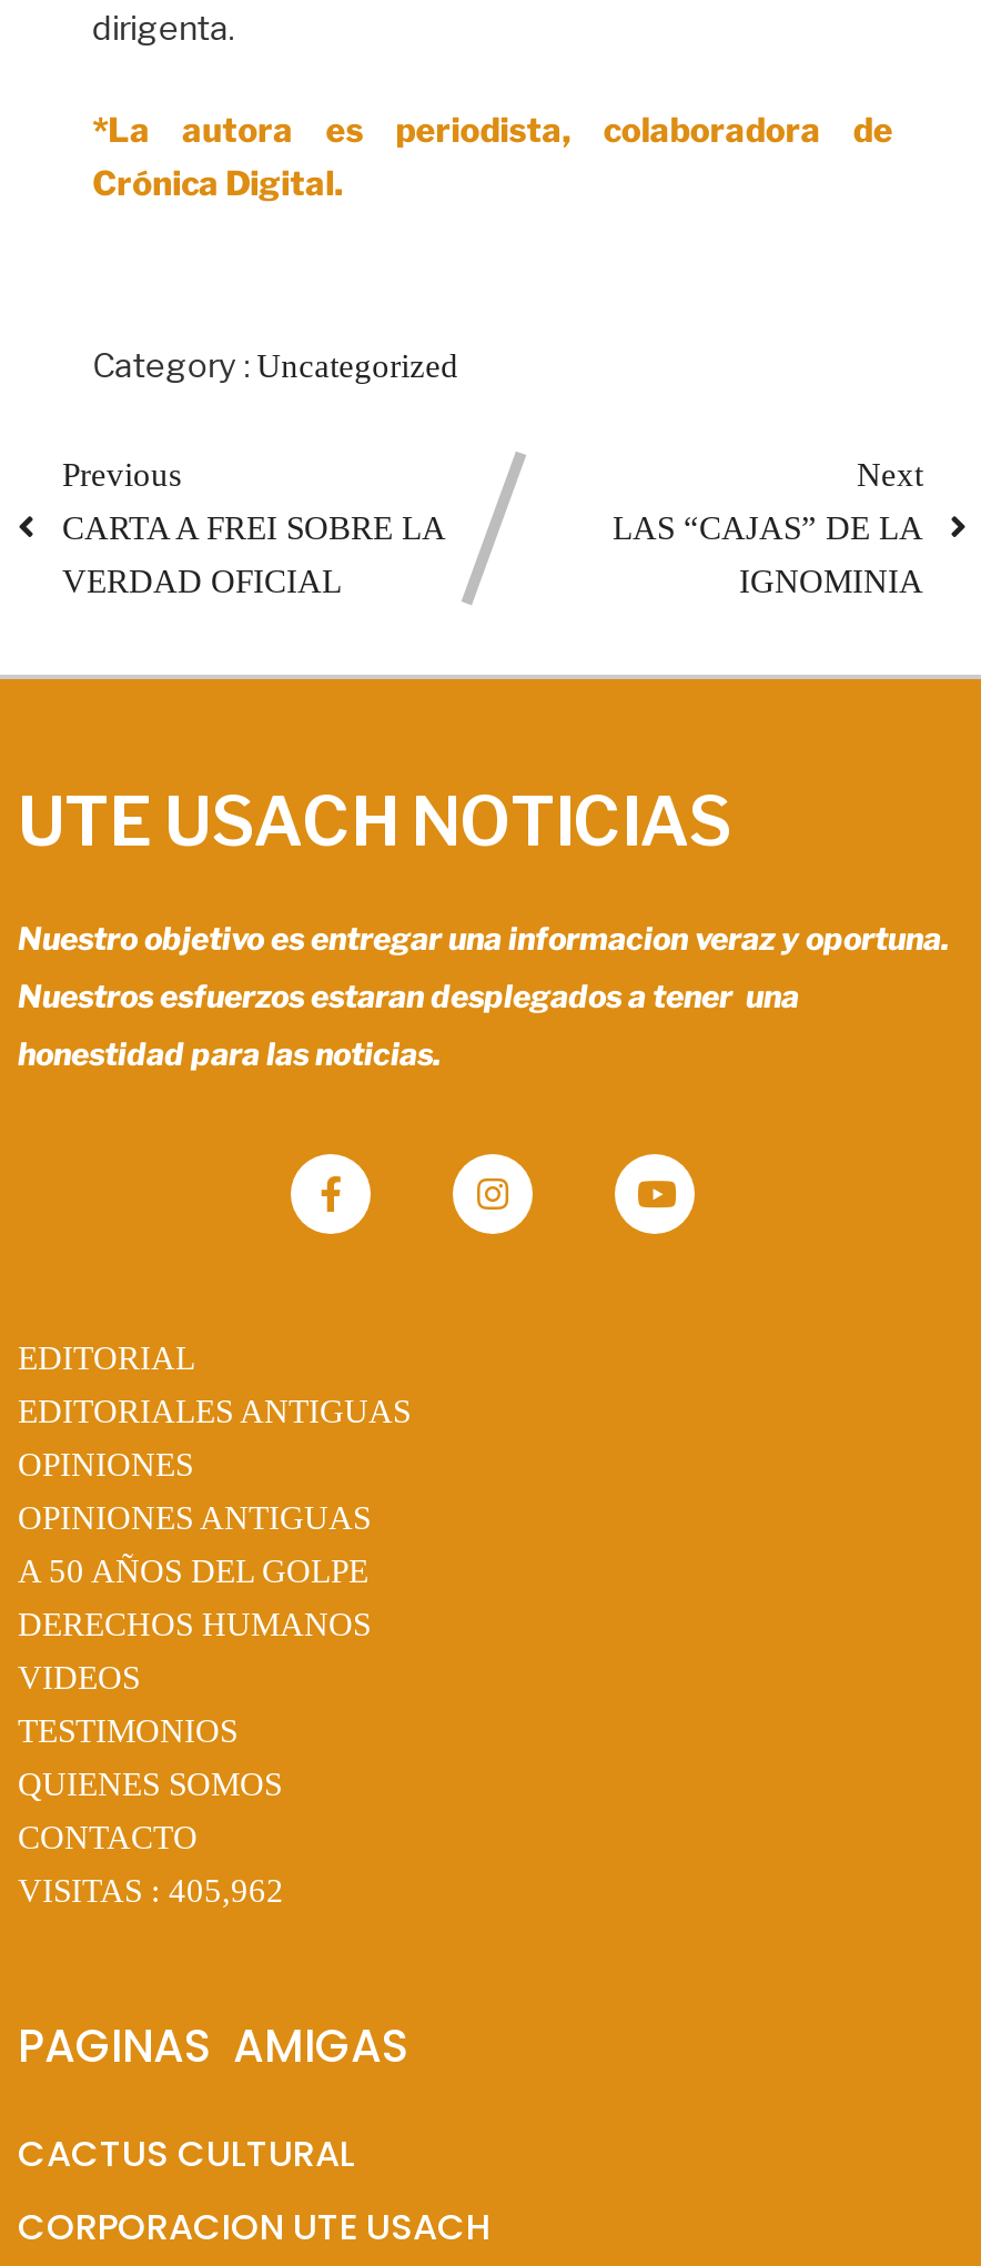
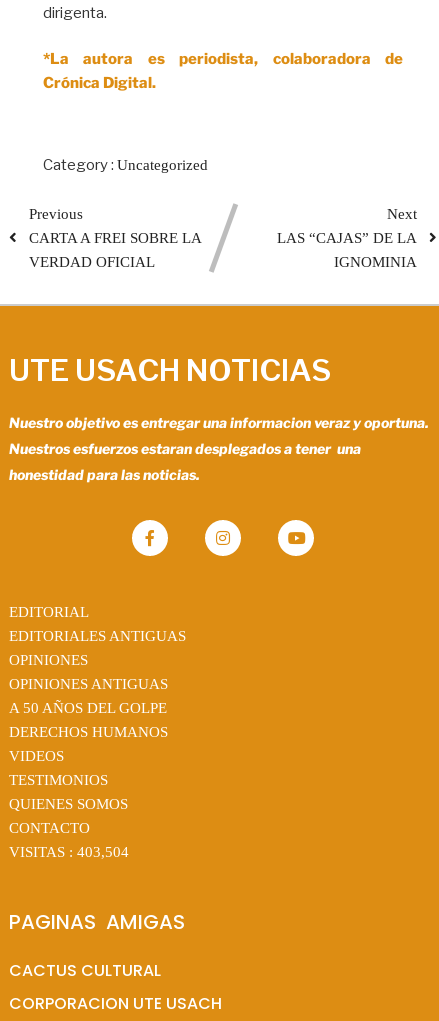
[18,1873,284,1908] VISITAS : 405,962 -> [9,844,129,860] VISITAS : 403,504

